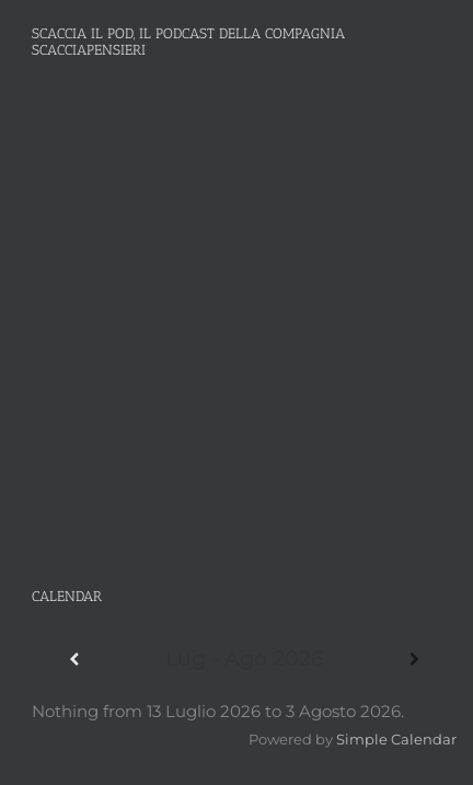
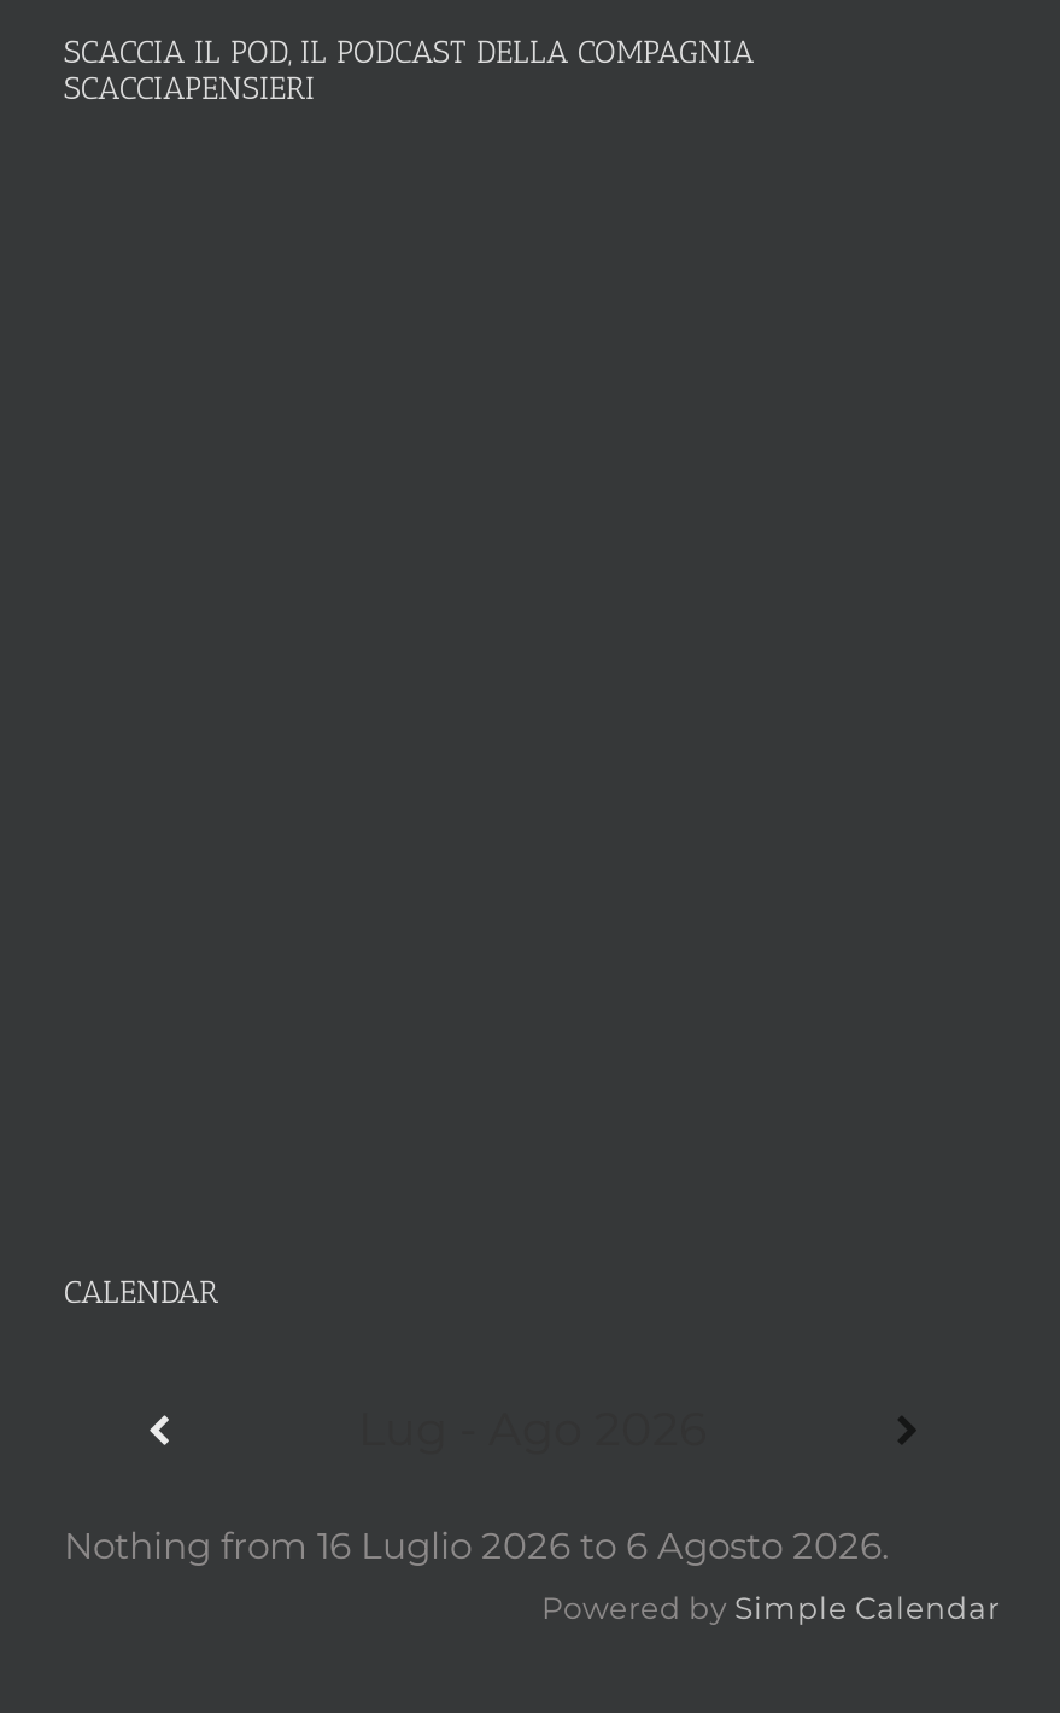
[32,701,404,722] Nothing from 13 Luglio 2026 to 3 Agosto 2026. -> [64,1524,889,1569] Nothing from 16 Luglio 2026 to 6 Agosto 2026.

